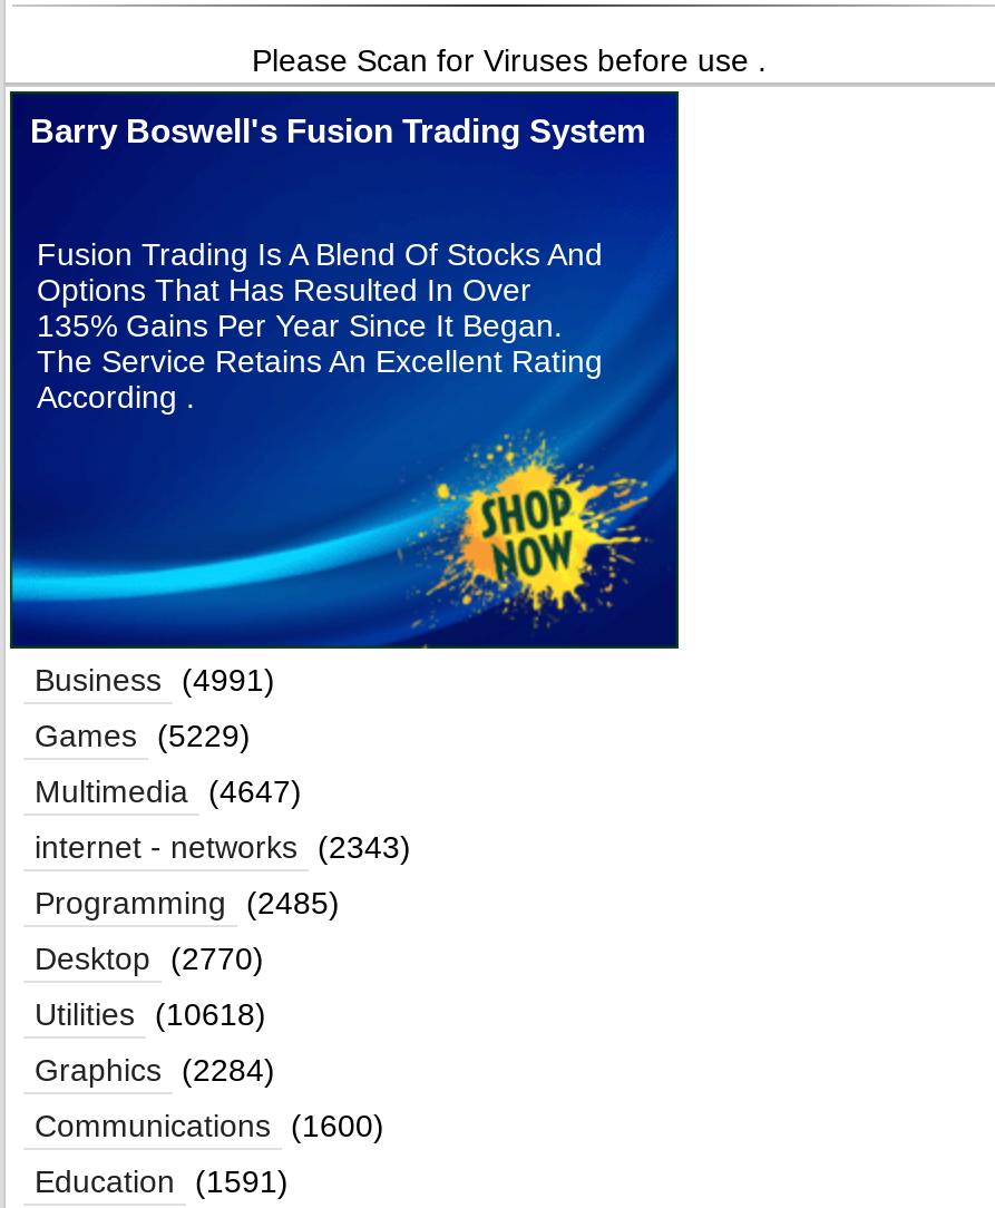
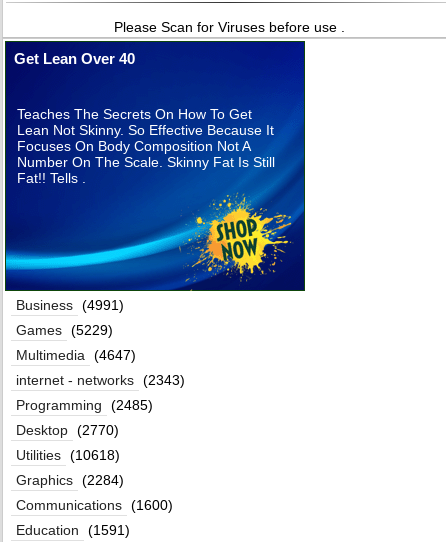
[30,110,645,148] Barry Boswell's Fusion Trading System -> [14,49,135,66] Get Lean Over 40
[37,235,603,413] Fusion Trading Is A Blend Of Stocks And | Options That Has Resulted In Over | 135% Gains Per Year Since It Began. | The Service Retains An Excellent Rating | According . -> [17,105,275,185] Teaches The Secrets On How To Get | Lean Not Skinny. So Effective Because It | Focuses On Body Composition Not A | Number On The Scale. Skinny Fat Is Still | Fat!! Tells .

